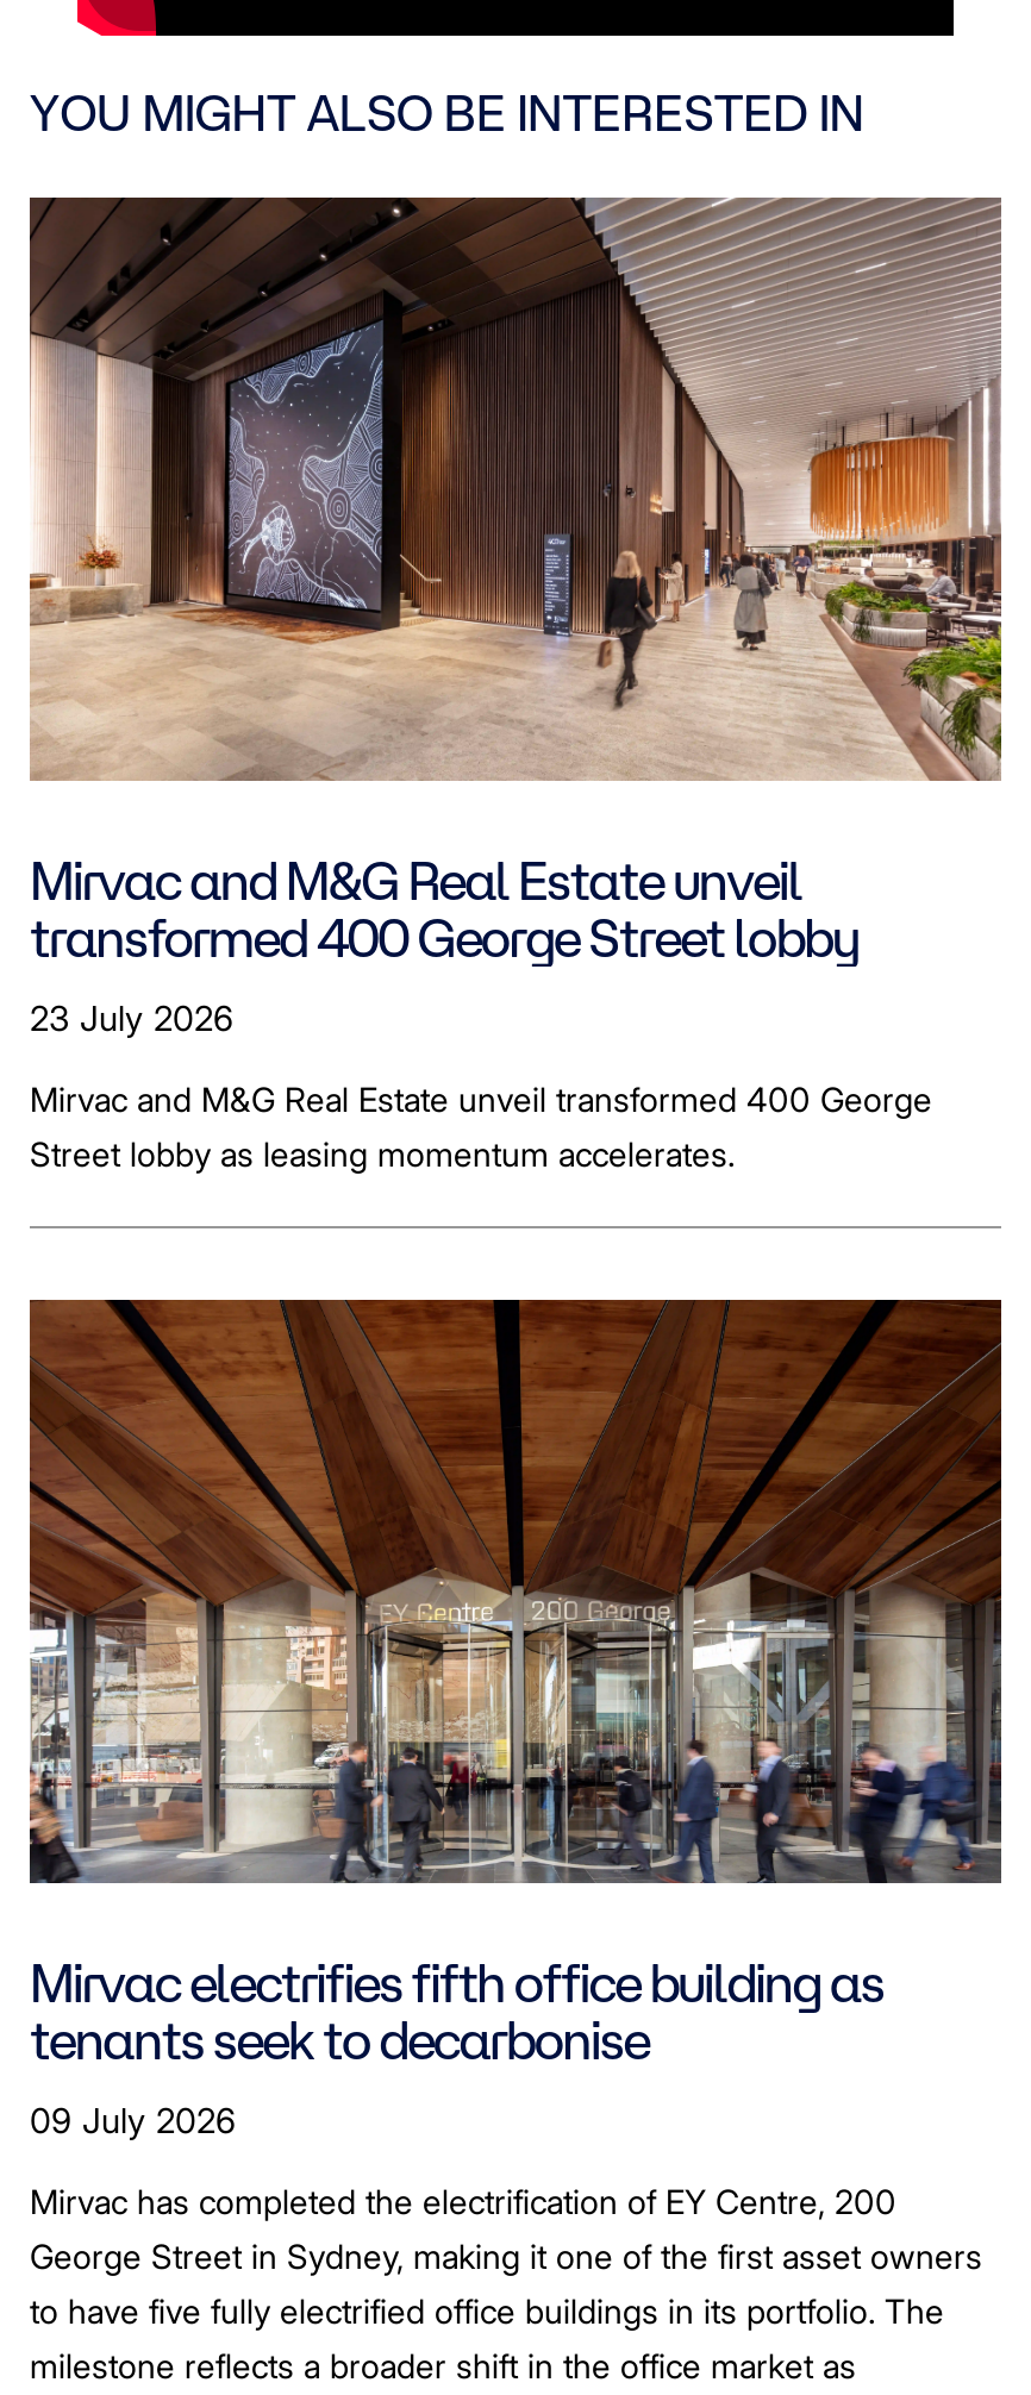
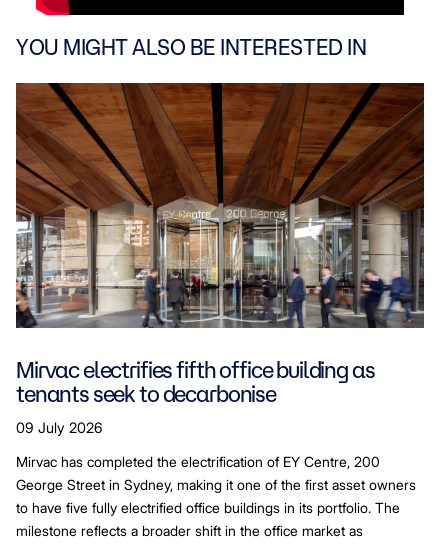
[27,195,1001,1173] [image] | Mirvac and M&G Real Estate unveil | transformed 400 George Street lobby | 23 July 2026 | Mirvac and M&G Real Estate unveil transformed 400 George | Street lobby as leasing momentum accelerates. -> none

